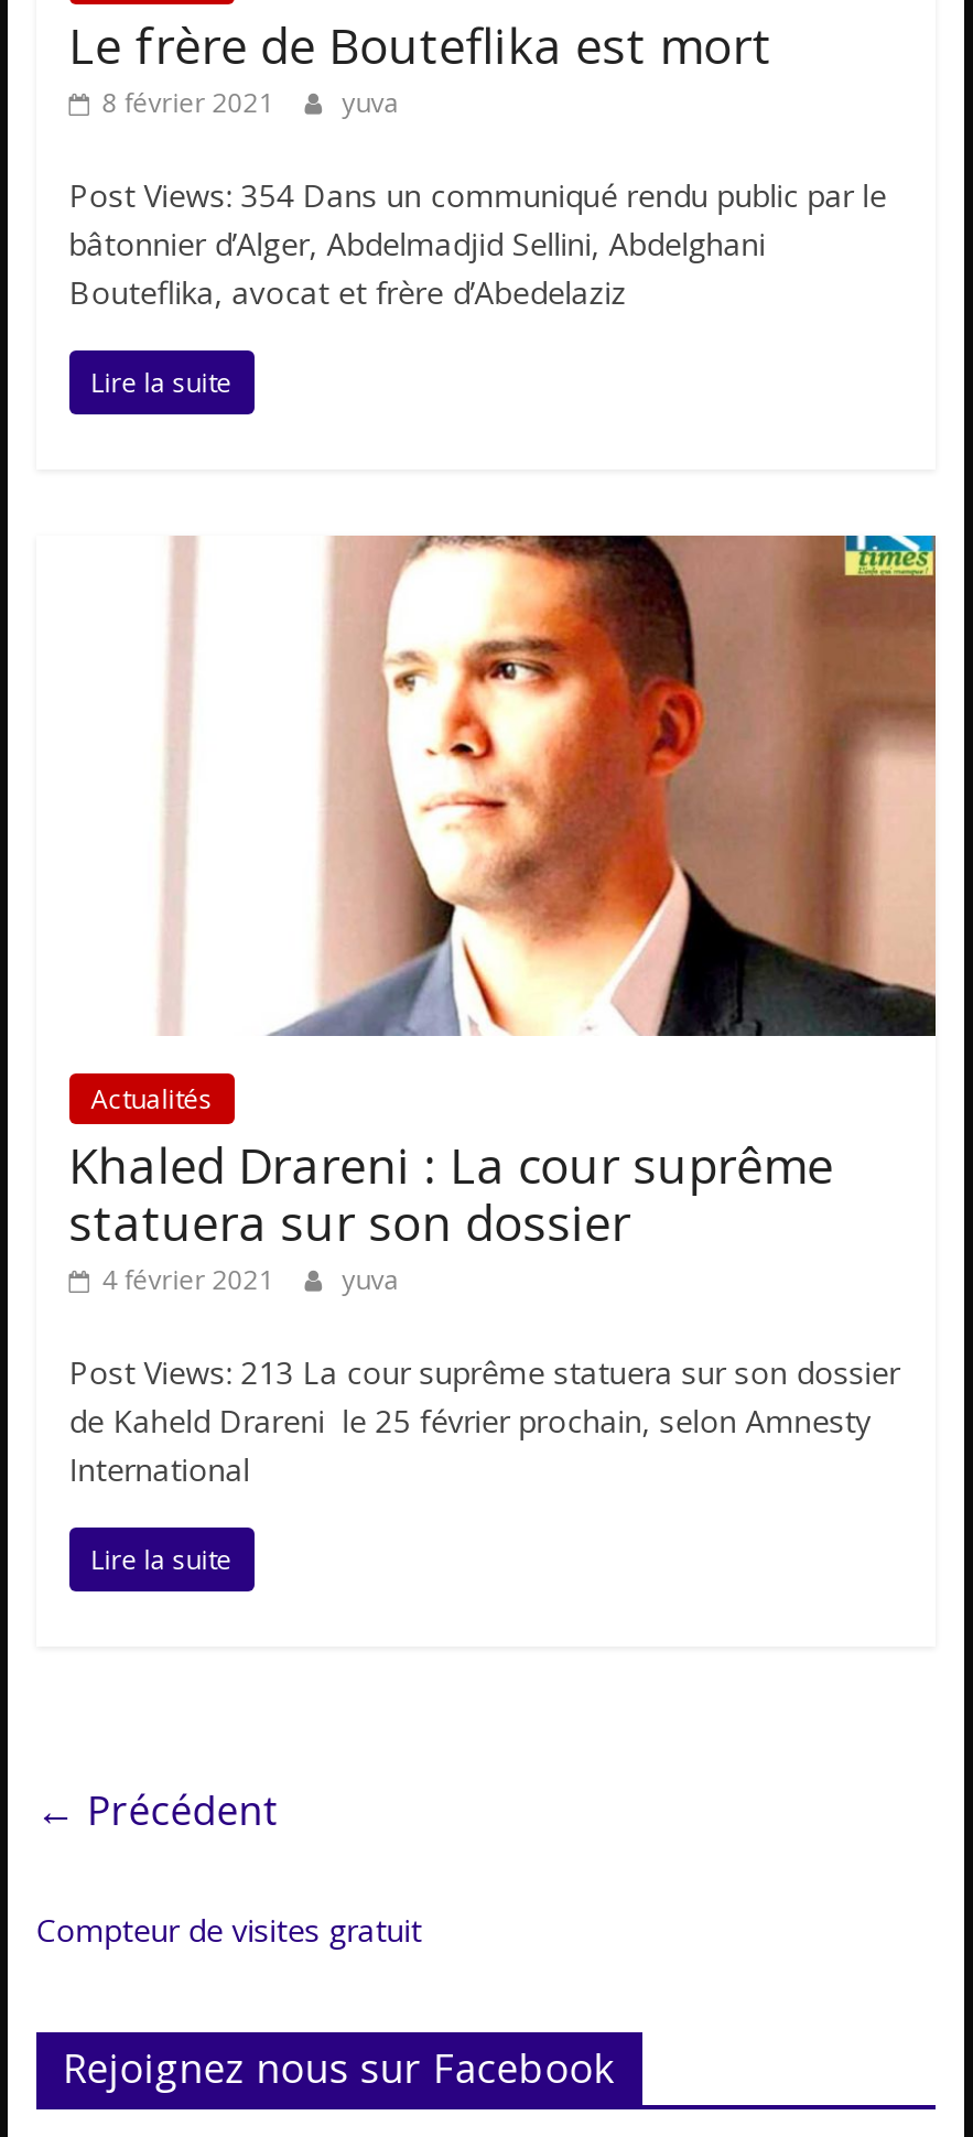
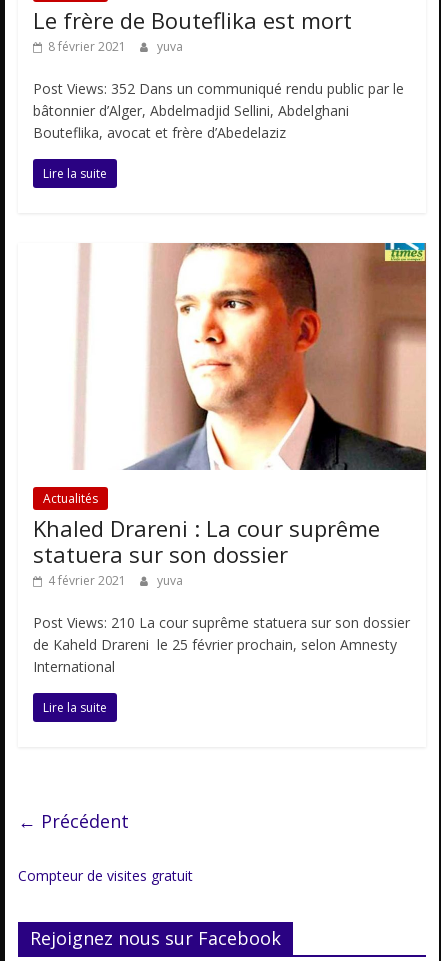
[69,173,887,215] Post Views: 354 Dans un communiqué rendu public par le -> [33,79,404,98] Post Views: 352 Dans un communiqué rendu public par le
[69,1351,900,1393] Post Views: 213 La cour suprême statuera sur son dossier -> [33,613,410,632] Post Views: 210 La cour suprême statuera sur son dossier

